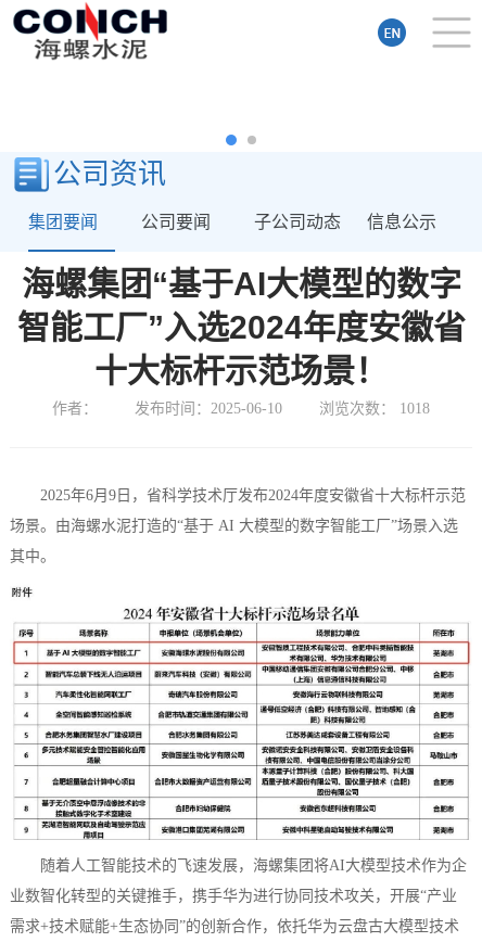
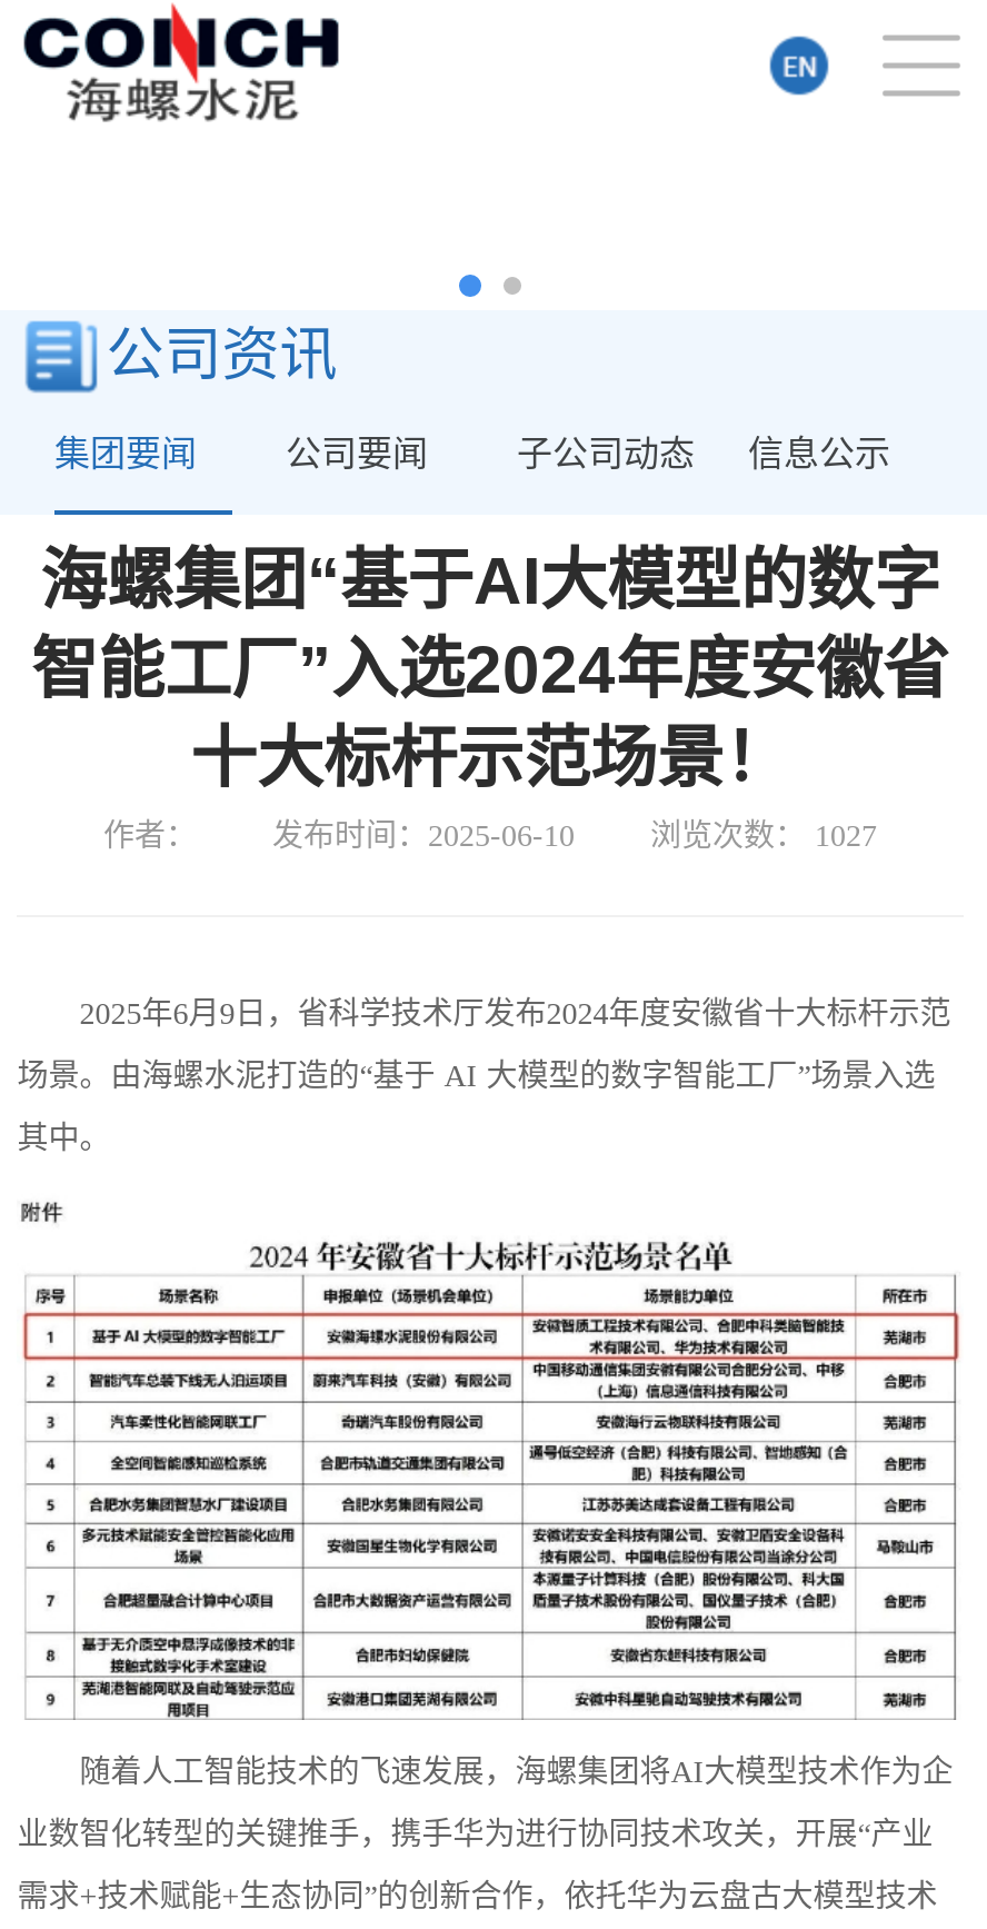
[319,400,430,417] 浏览次数：1018 -> [650,819,877,853] 浏览次数：1027

